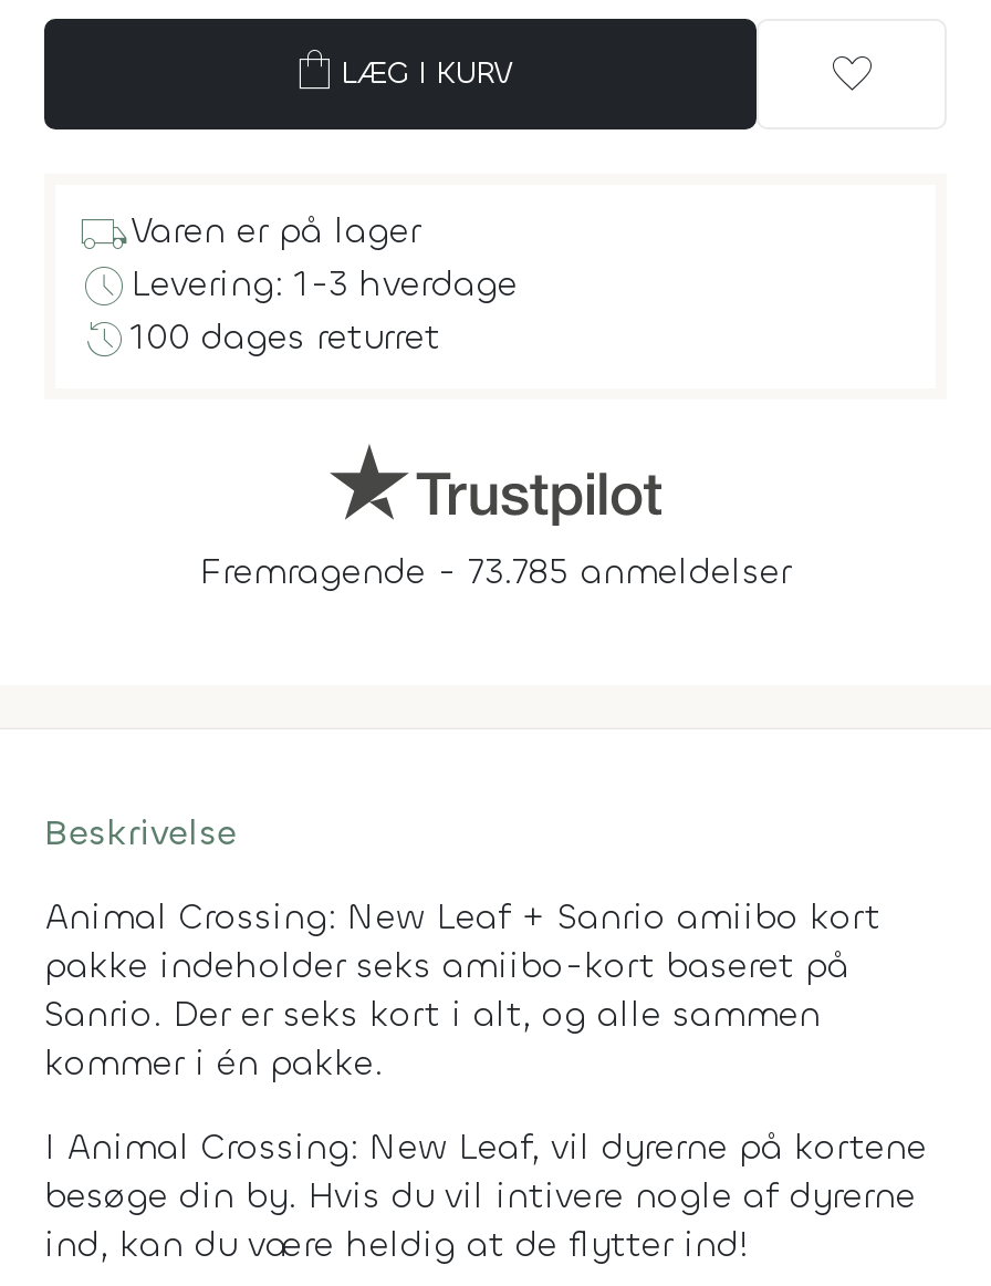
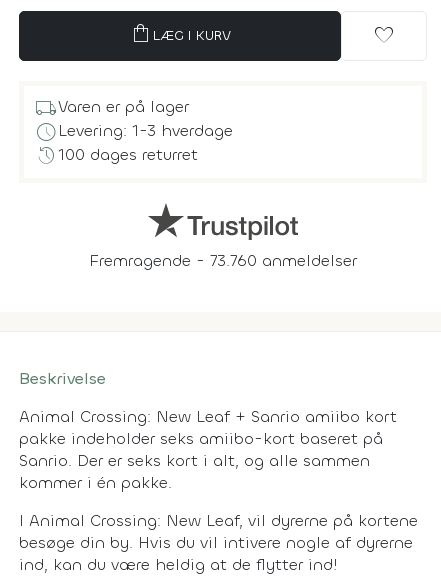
[200,547,791,594] Fremragende - 73.785 anmeldelser -> [89,250,357,271] Fremragende - 73.760 anmeldelser

